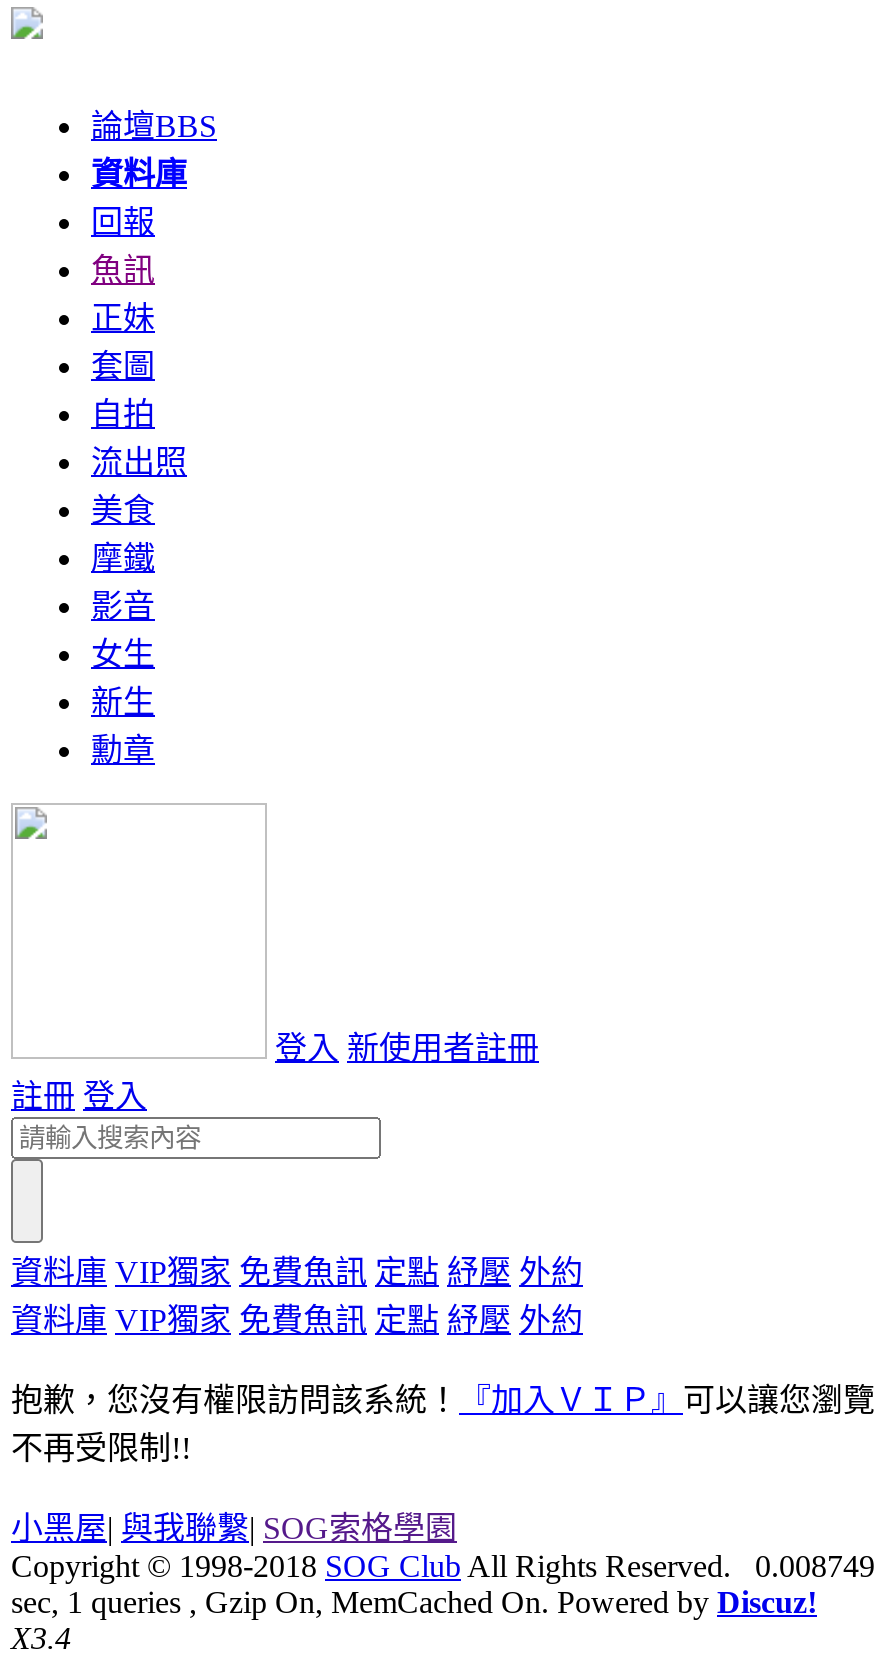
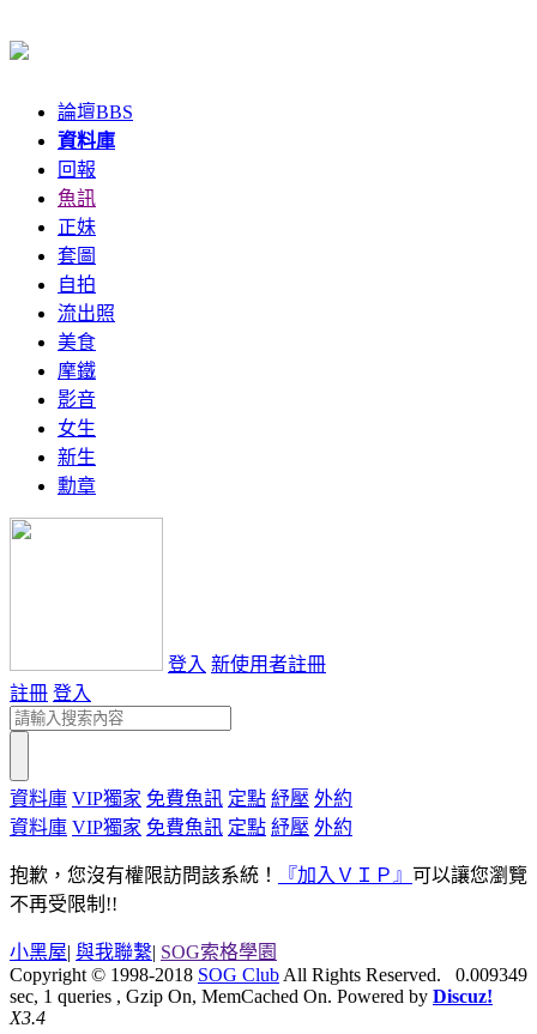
[11,1549,875,1583] Copyright © 1998-2018 SOG Club All Rights Reserved. 0.008749 -> [10,964,527,985] Copyright © 1998-2018 SOG Club All Rights Reserved. 0.009349

